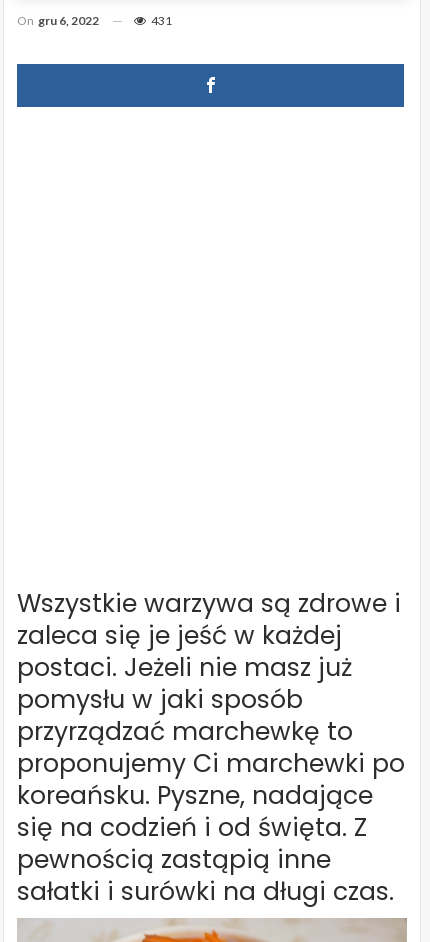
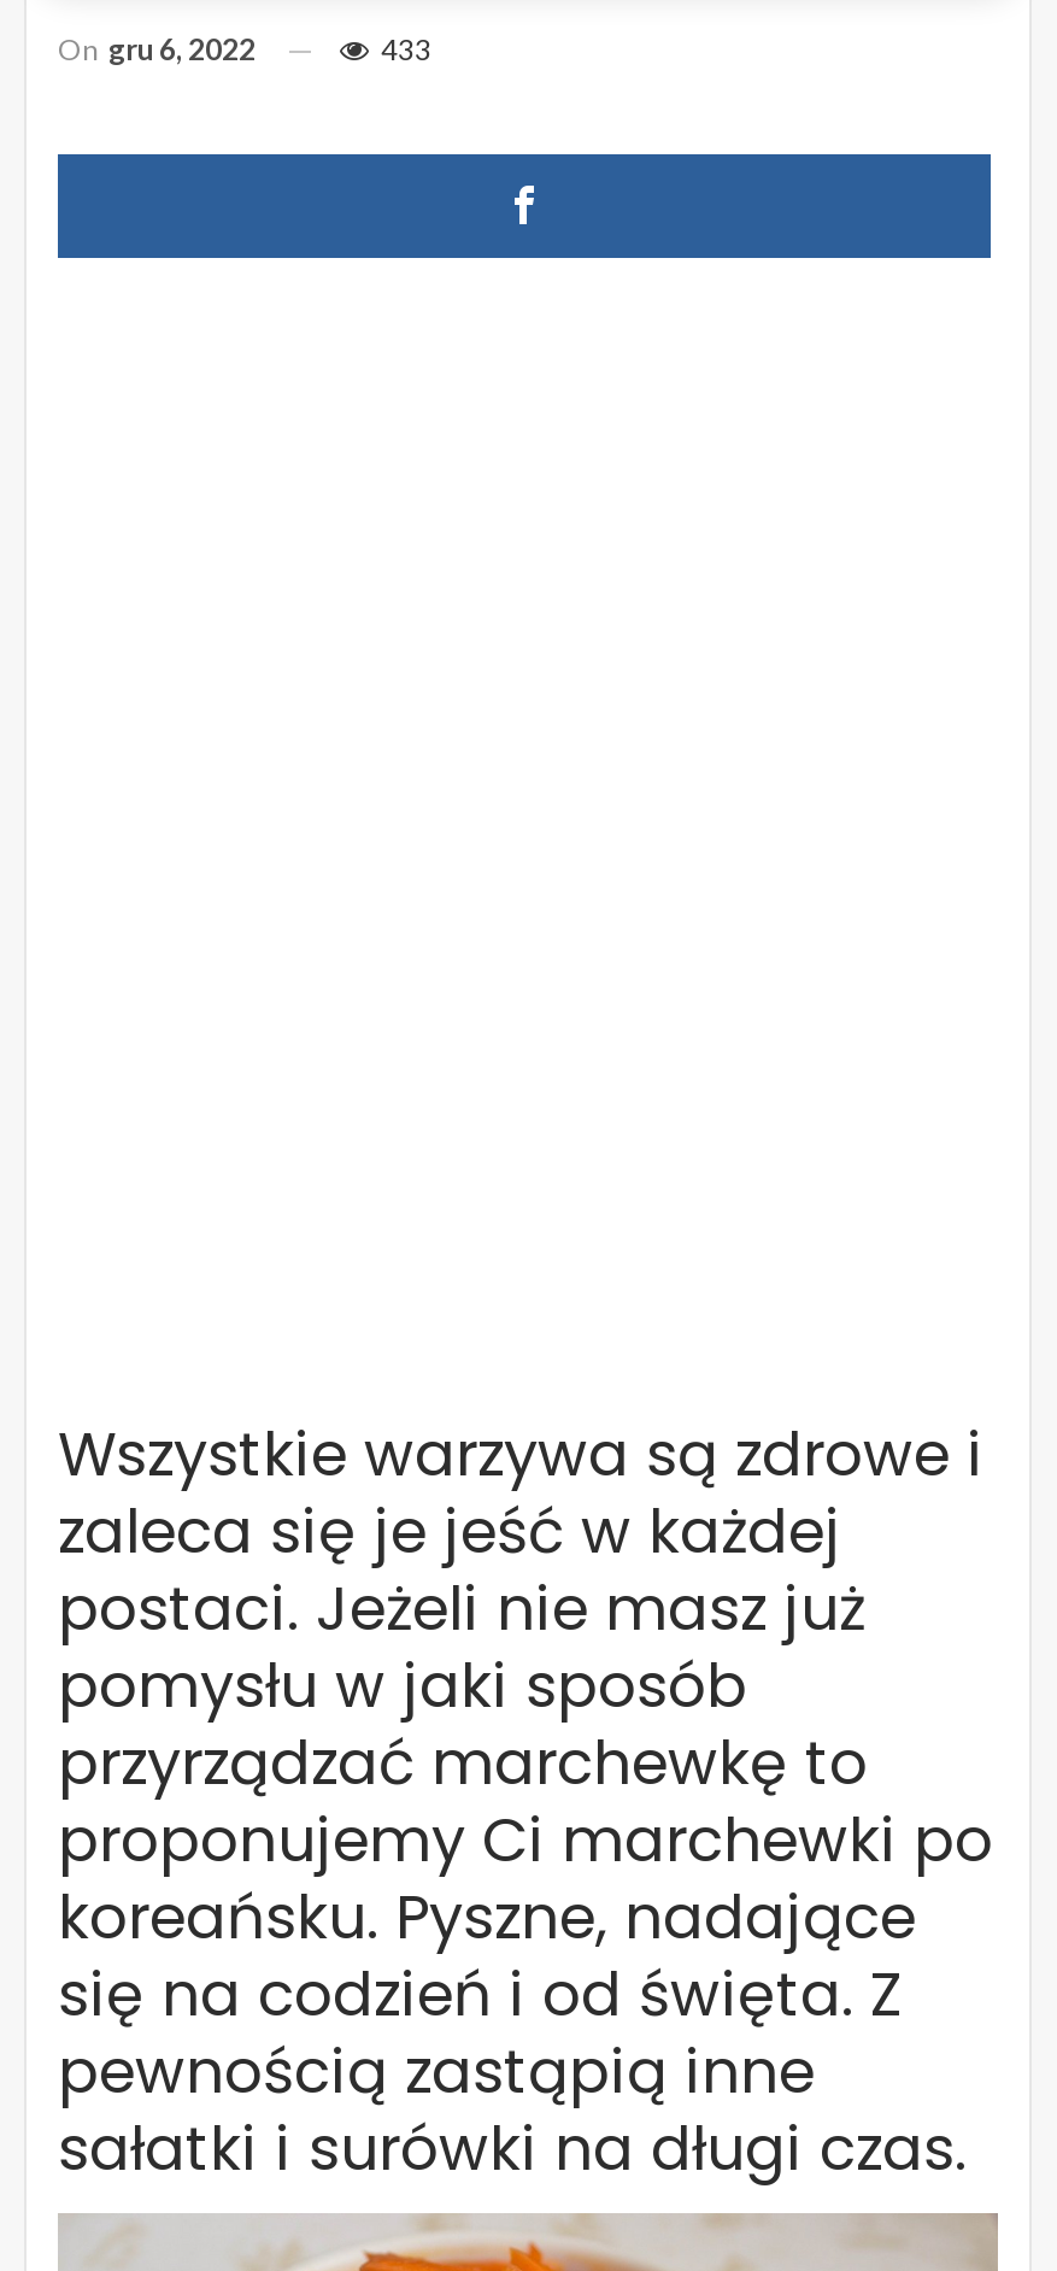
[149,13,172,28] 431 -> [376,31,431,68] 433

